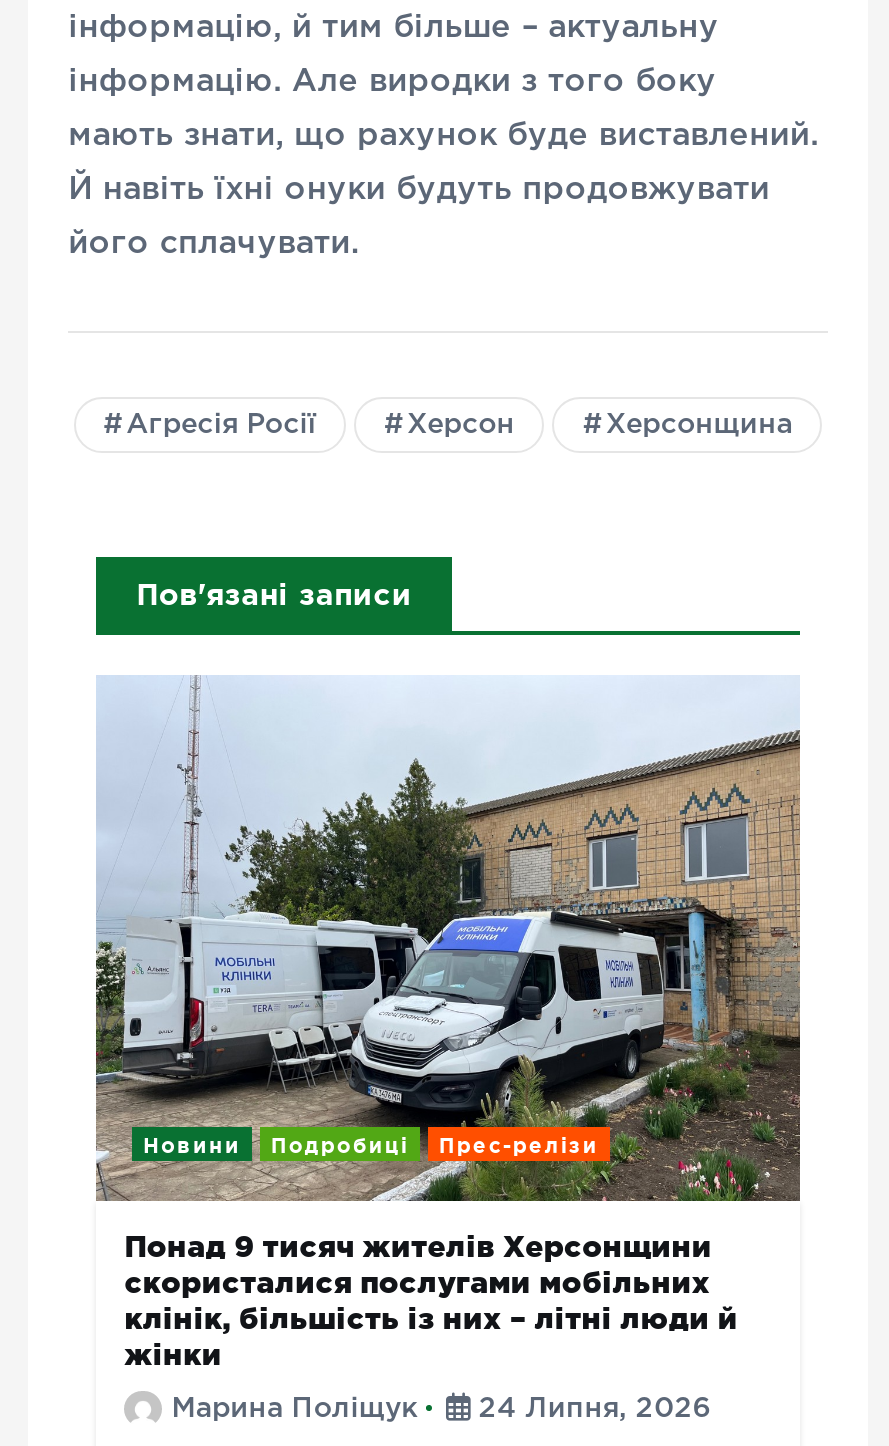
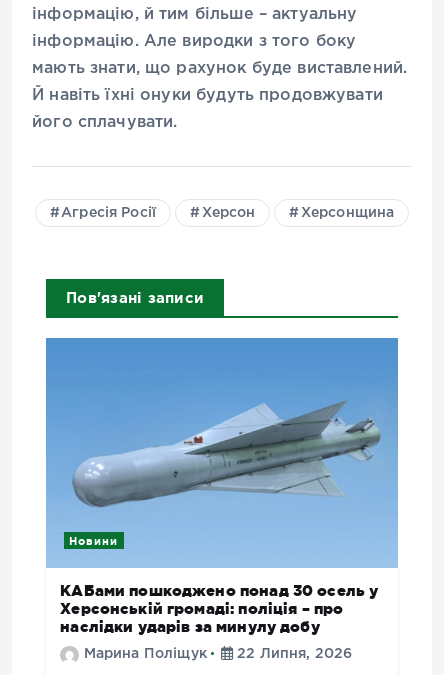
[94,678,802,1370] [image] | Подробиці | Прес-релізи | Понад 9 тисяч жителів Херсонщини | скористалися послугами мобільних | клінік, більшість із них – літні люди й | жінки -> [46,338,399,635] [image] | КАБами пошкоджено понад 30 осель у | Херсонській громаді: поліція – про | наслідки ударів за минулу добу
[470,1396,711,1420] 24 Липня, 2026 -> [233,648,352,660] 22 Липня, 2026

